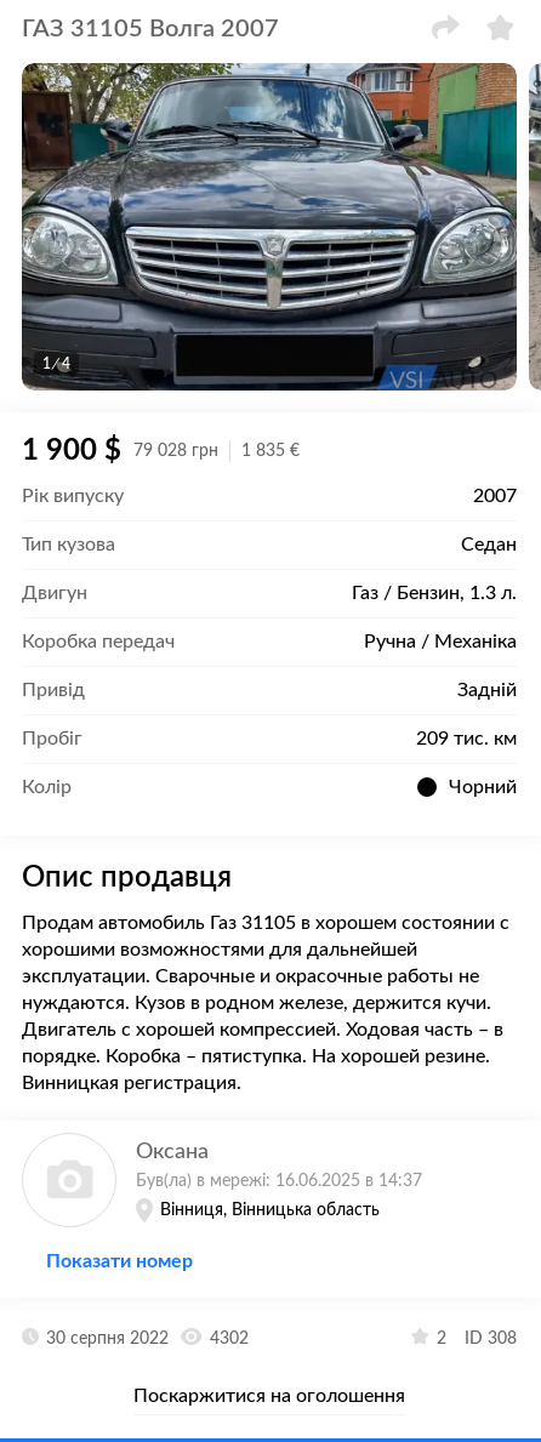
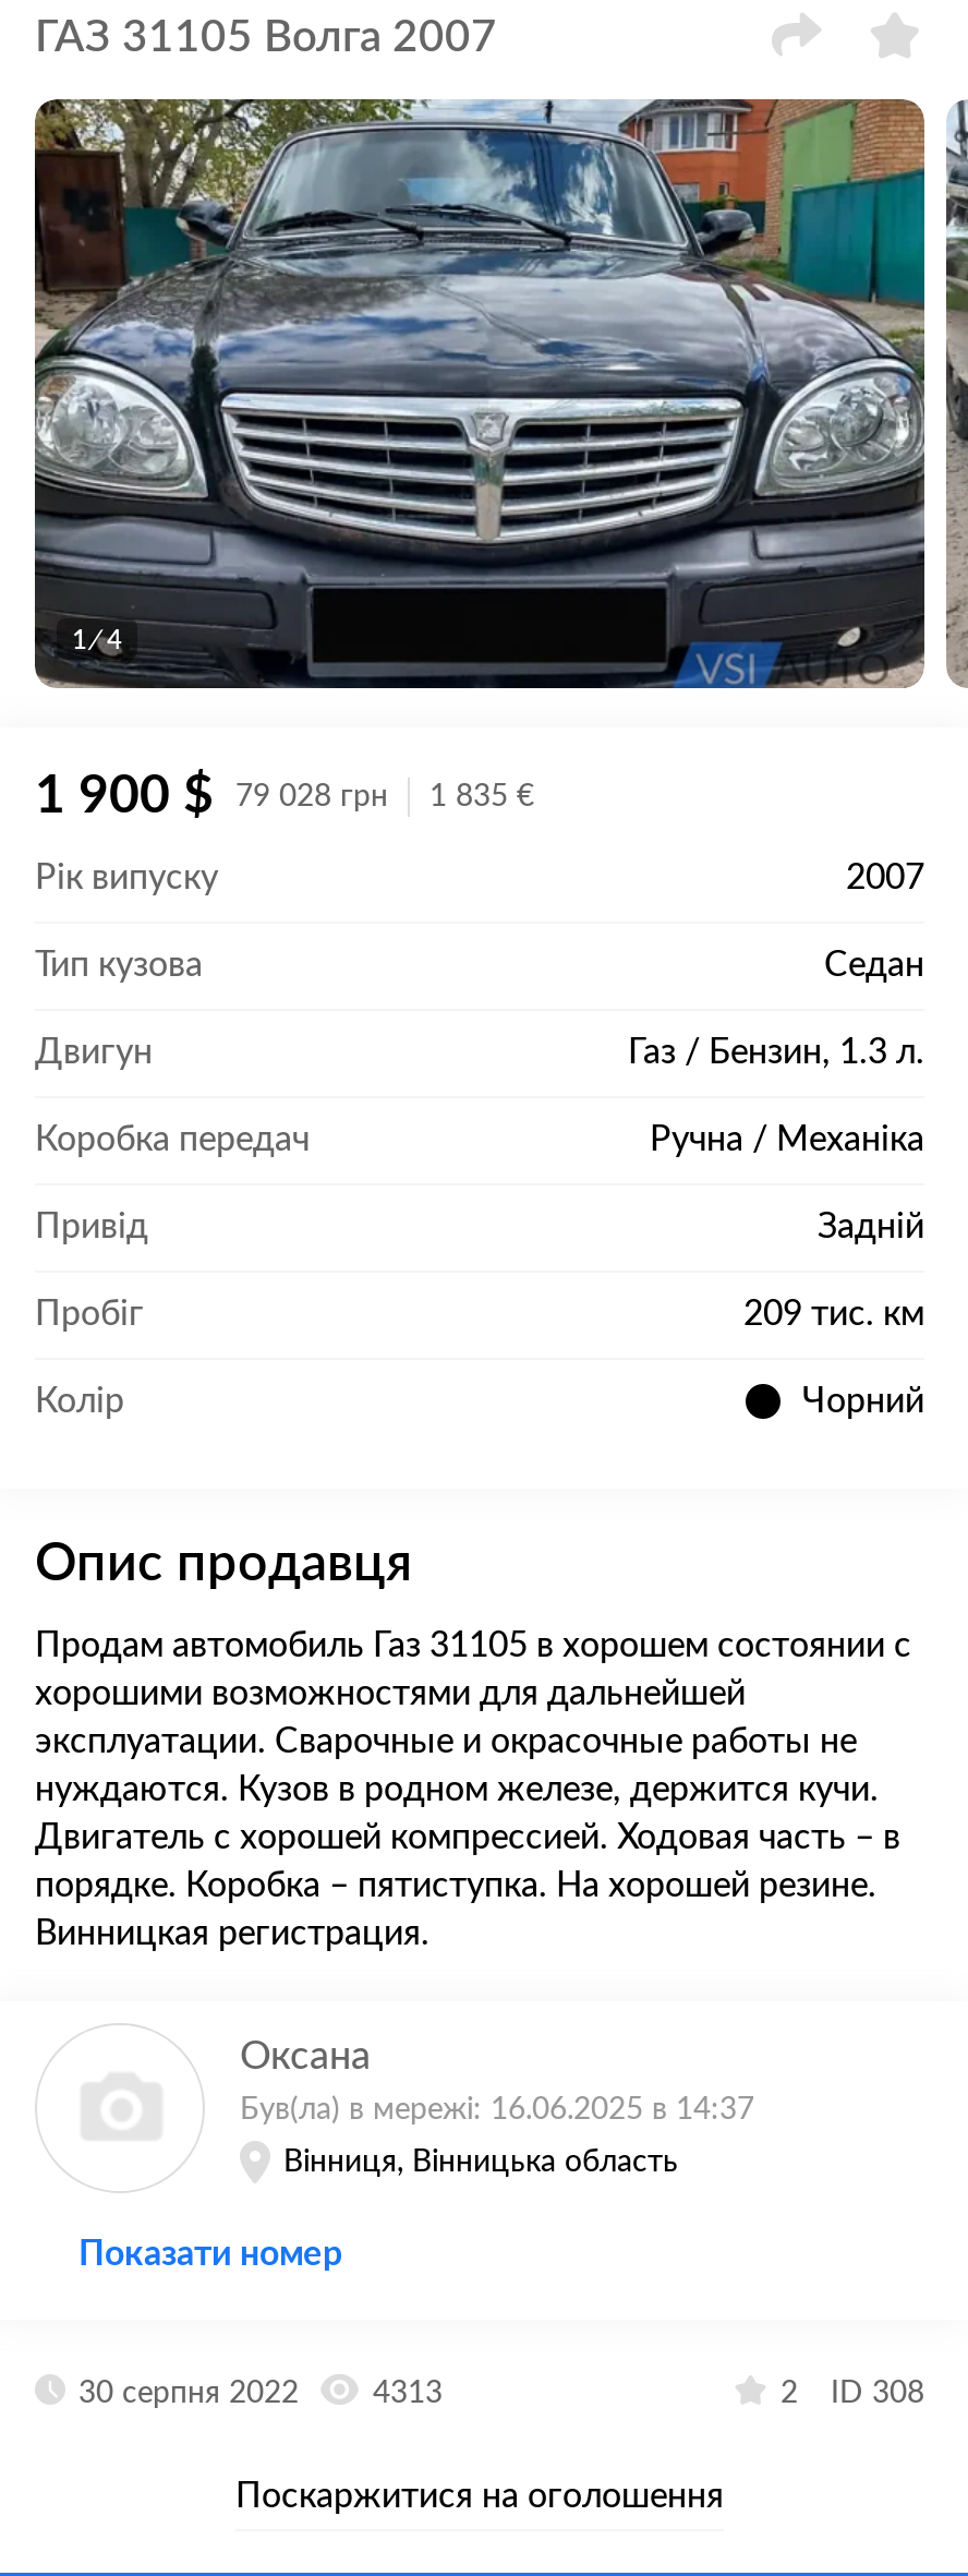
[205,1330,249,1347] 4302 -> [364,2379,443,2409] 4313

